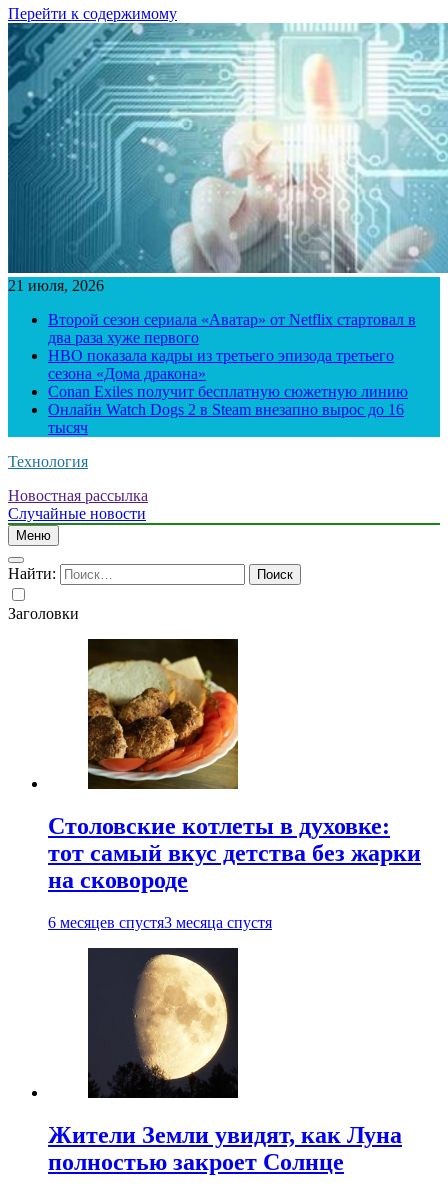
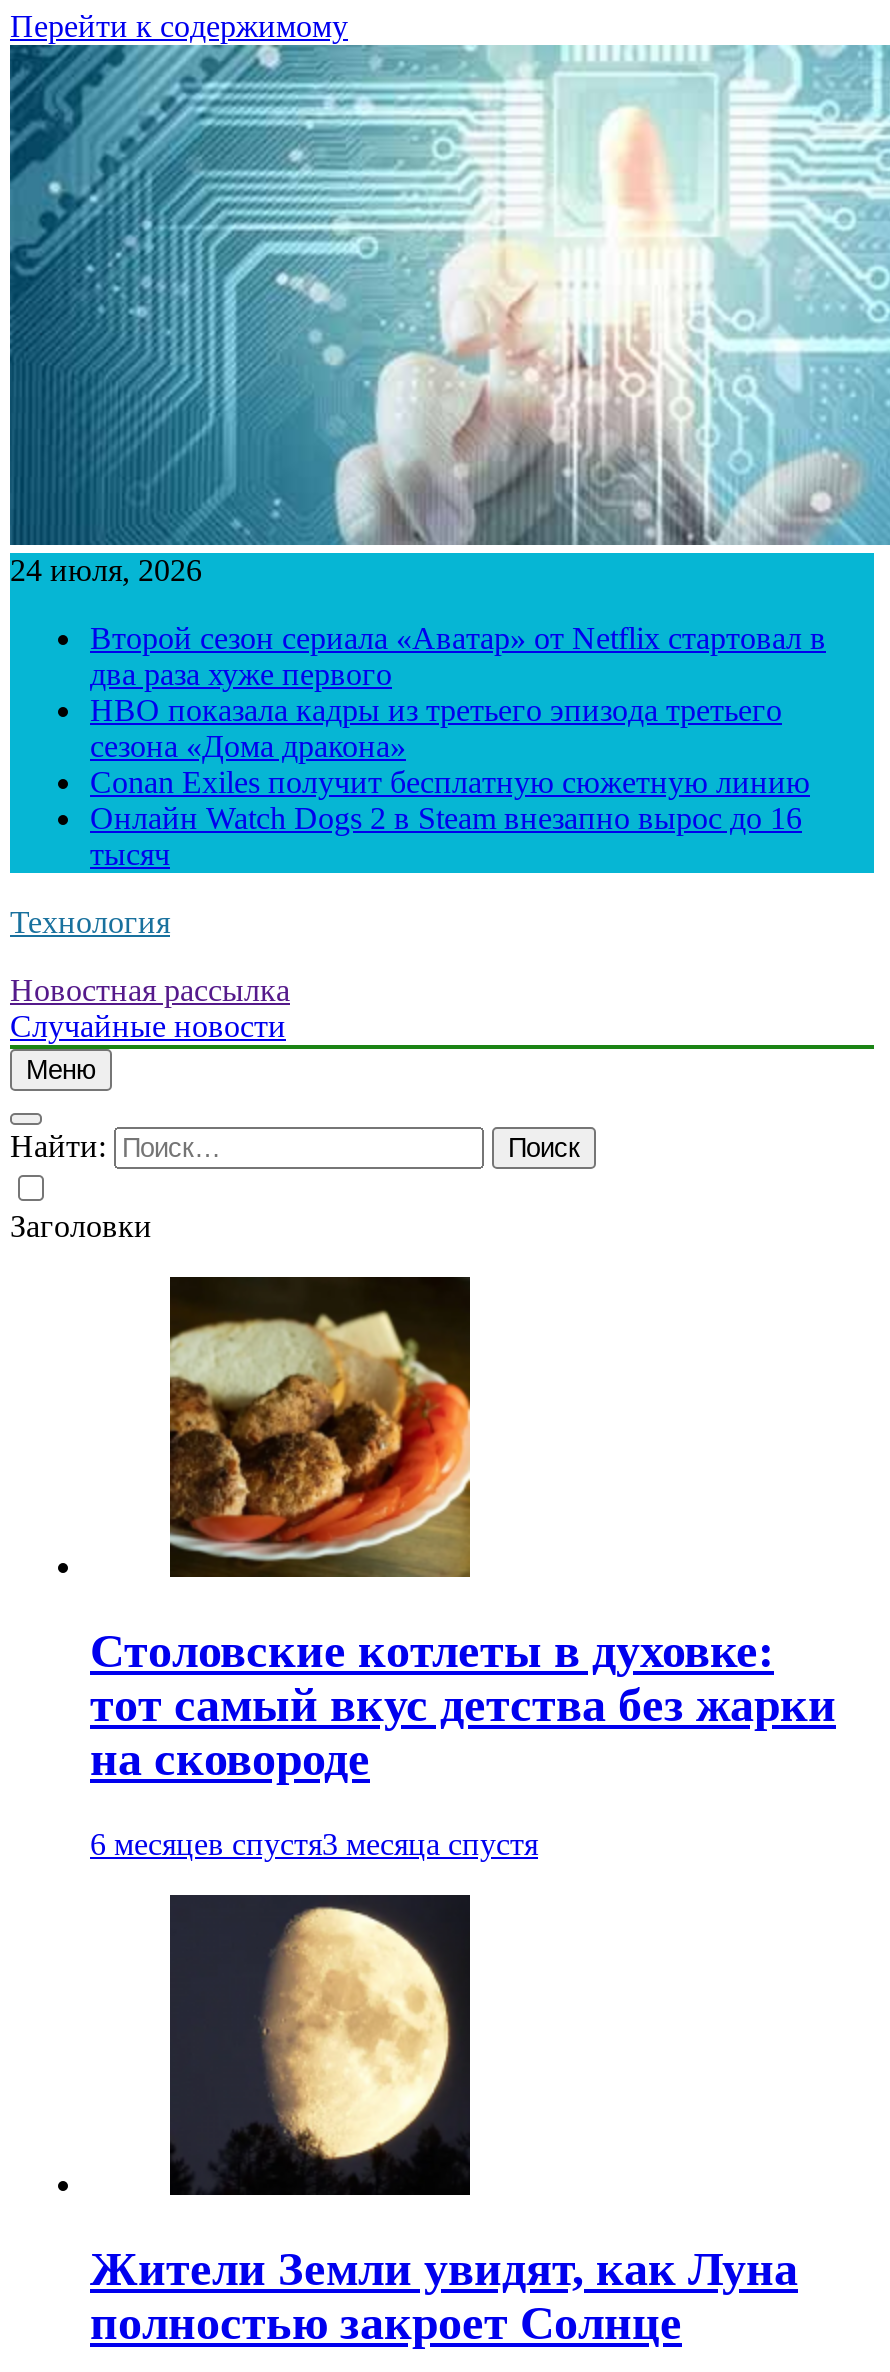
[8,277,104,294] 21 июля, 2026 -> [10,553,202,587] 24 июля, 2026

